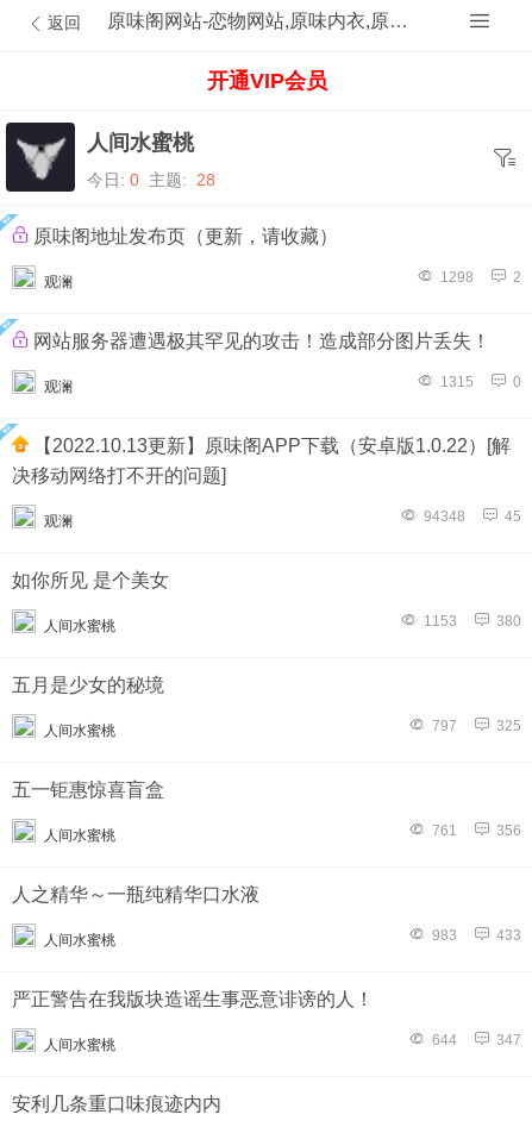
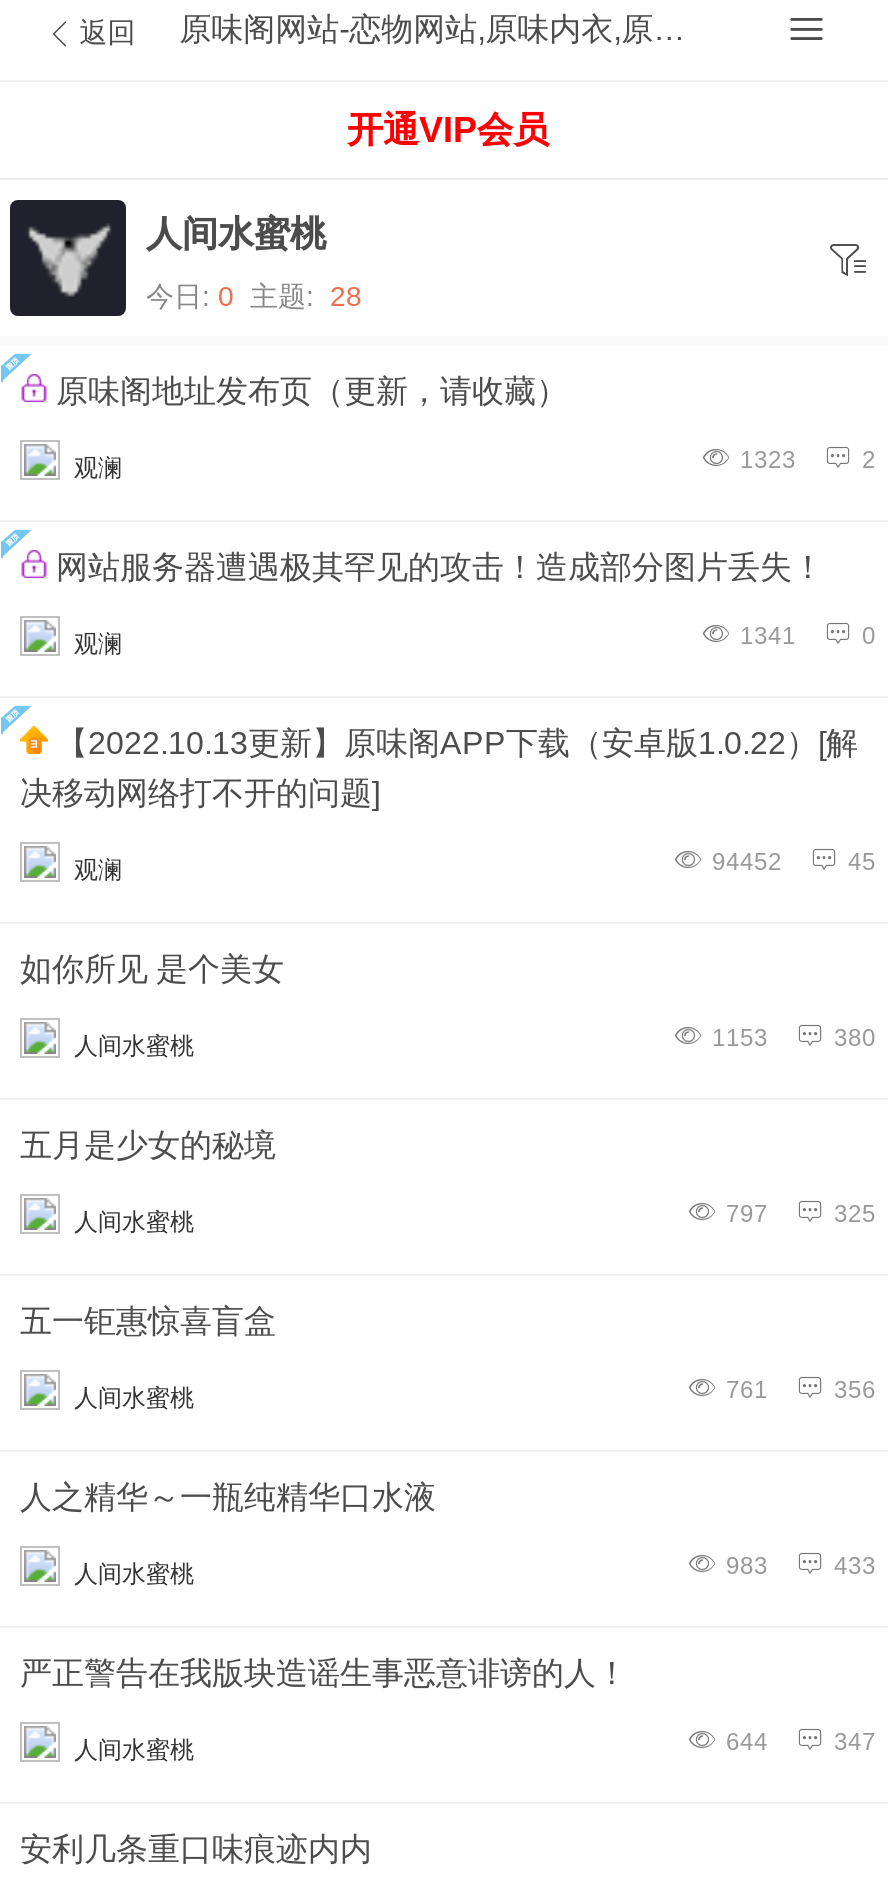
[440,269,474,286] 1298 -> [740,446,796,474] 1323
[440,374,474,390] 1315 -> [740,622,796,650] 1341
[424,508,465,525] 94348 -> [712,848,782,876] 94452

